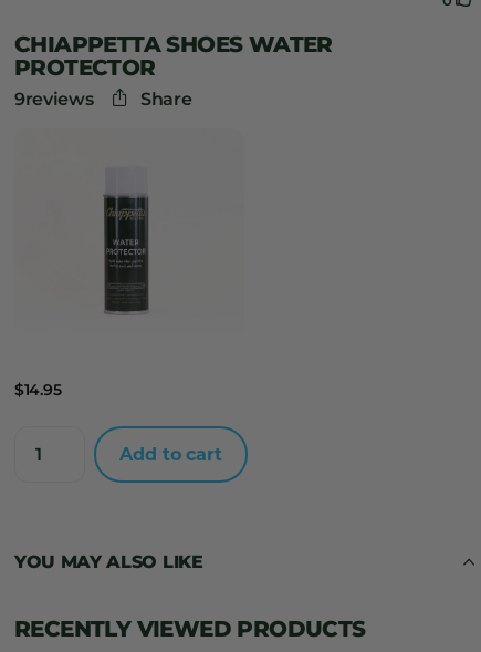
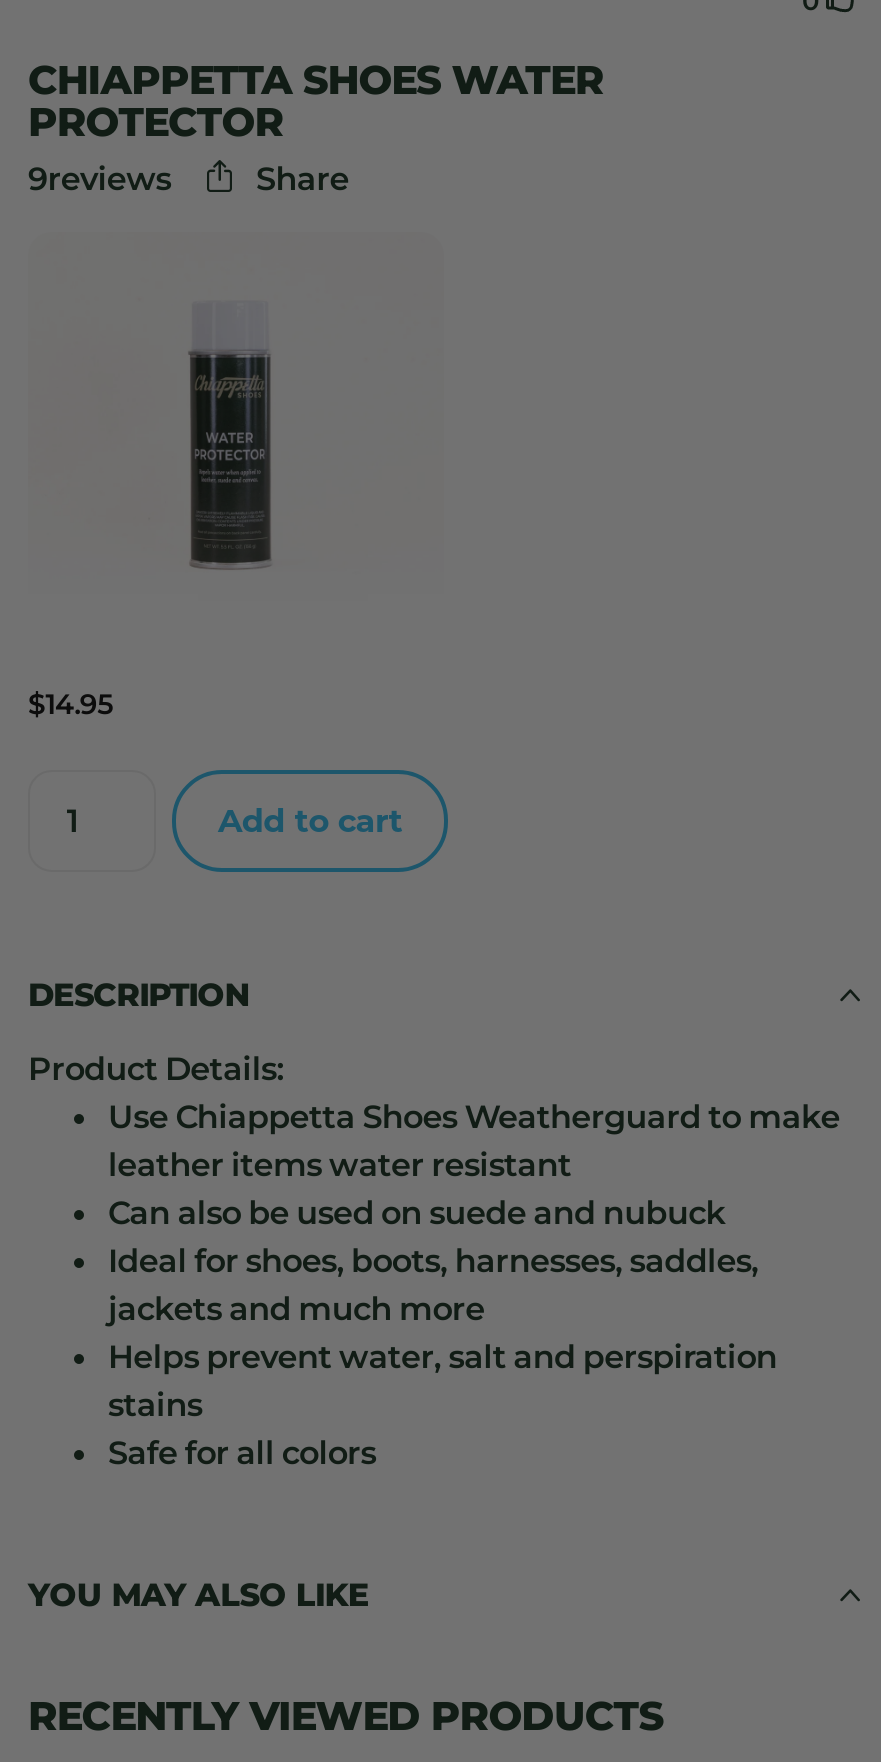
none -> [28,976,840,1472] DESCRIPTION | Product Details: | Use Chiappetta Shoes Weatherguard to make | leather items water resistant | Can also be used on suede and nubuck | Ideal for shoes, boots, harnesses, saddles, | jackets and much more | Helps prevent water, salt and perspiration | stains | Safe for all colors

